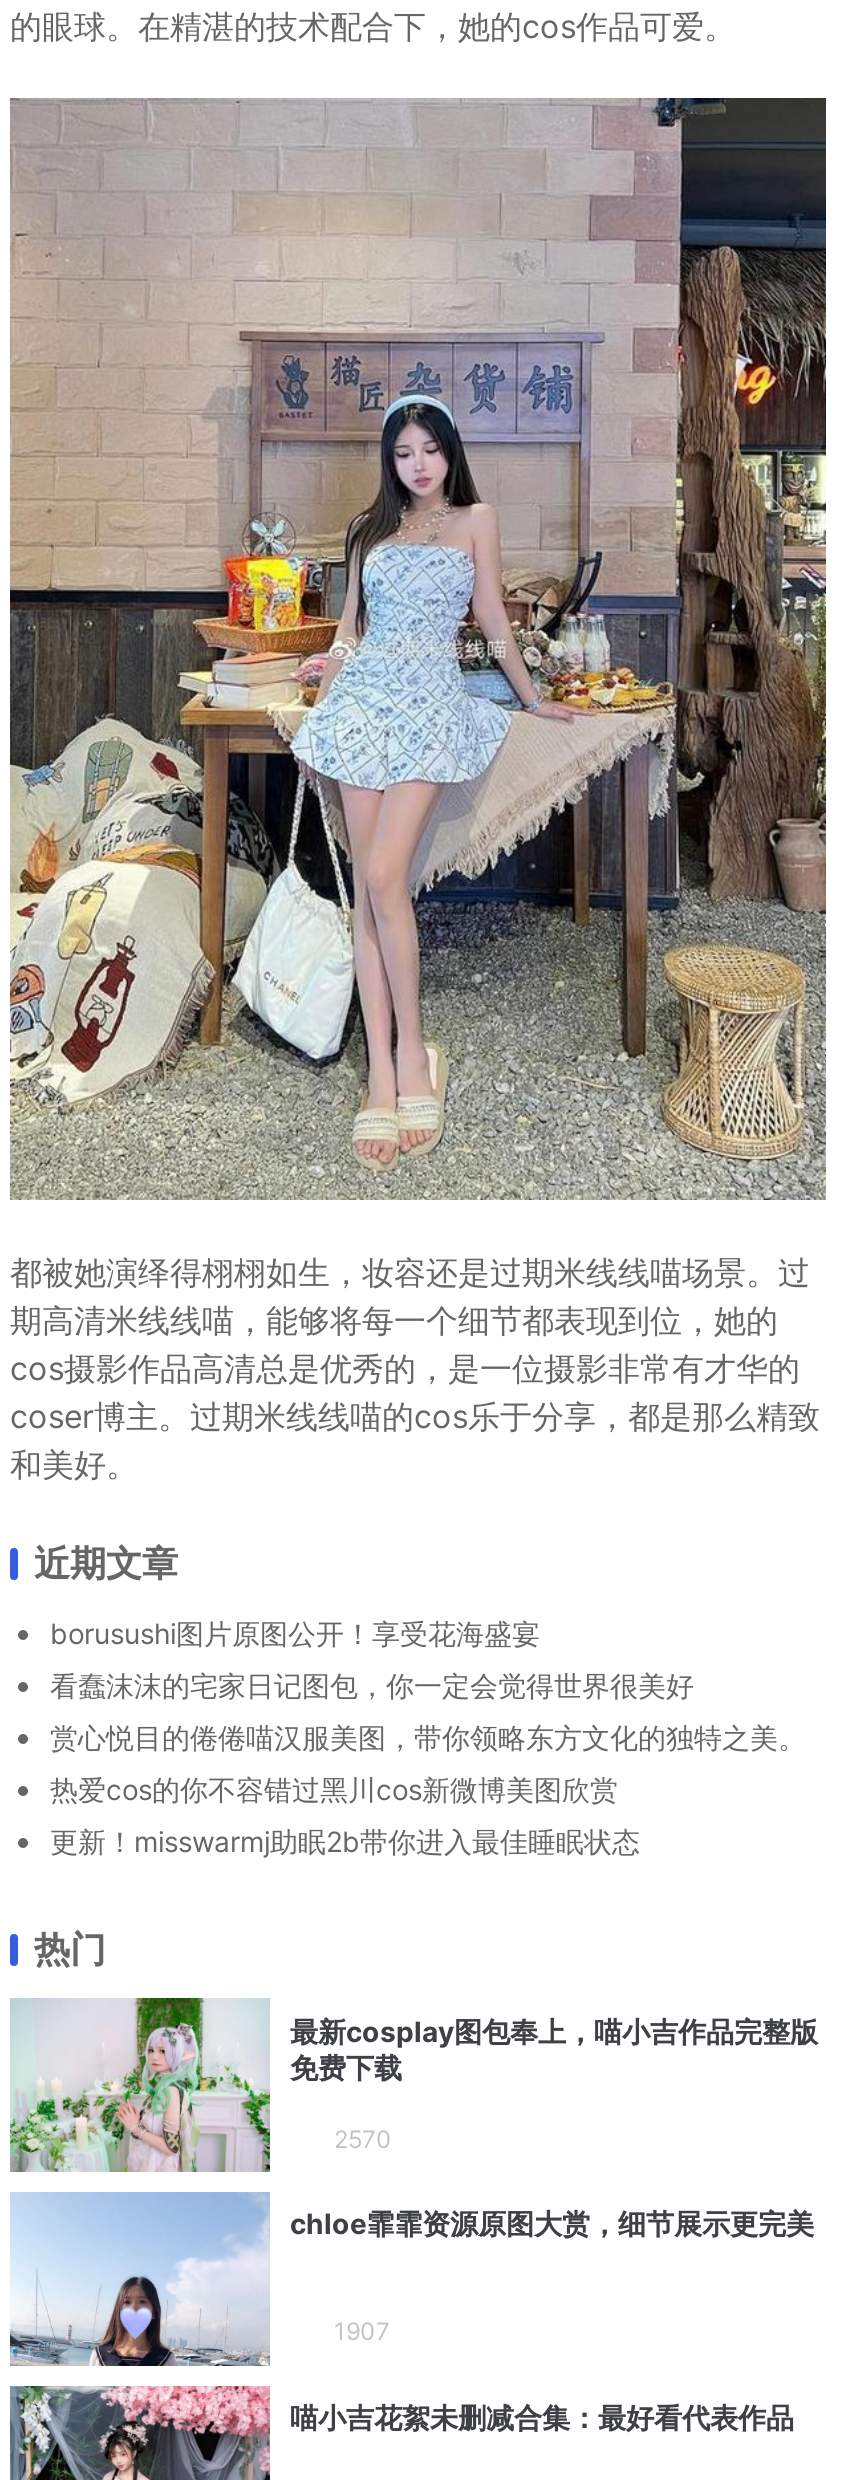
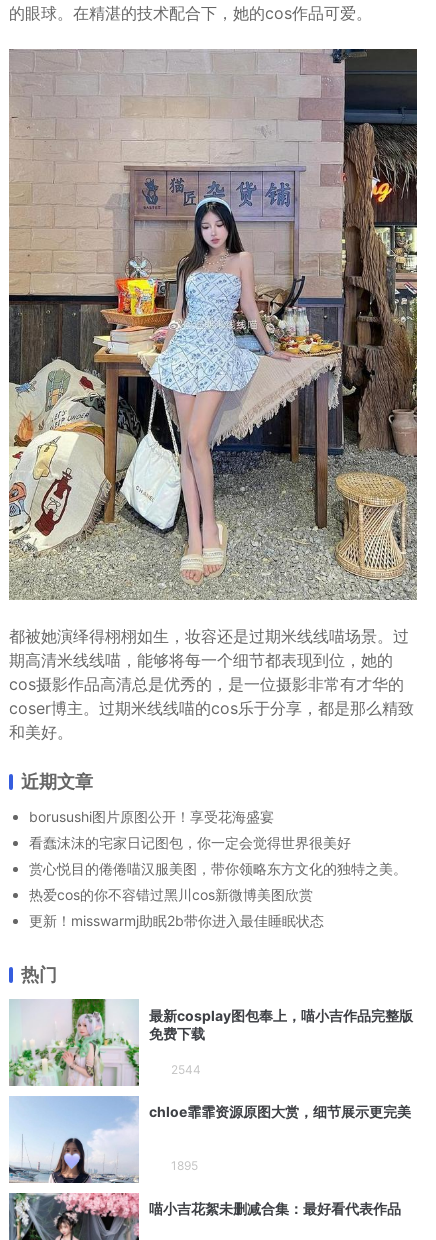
[334,2123,392,2153] 2570 -> [171,1062,201,1077] 2544
[334,2317,390,2347] 1907 -> [171,1158,198,1173] 1895

